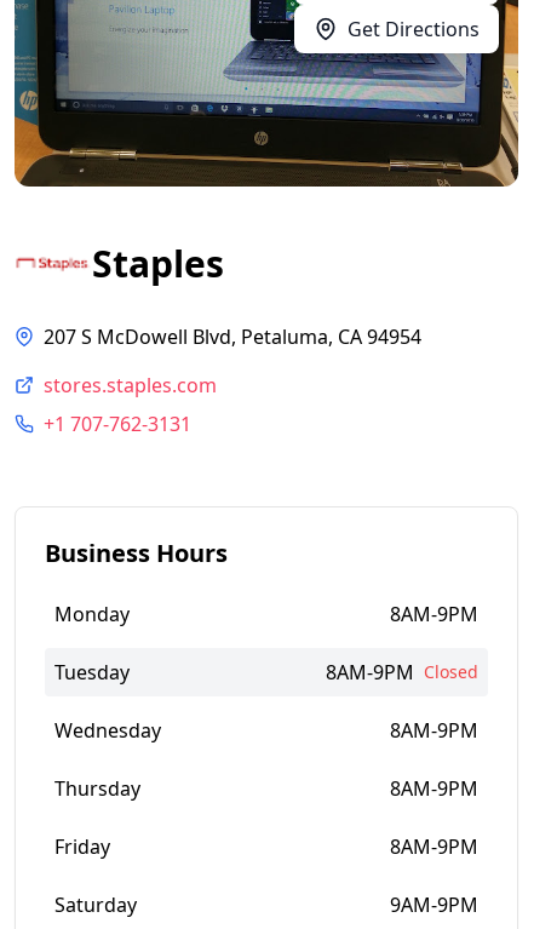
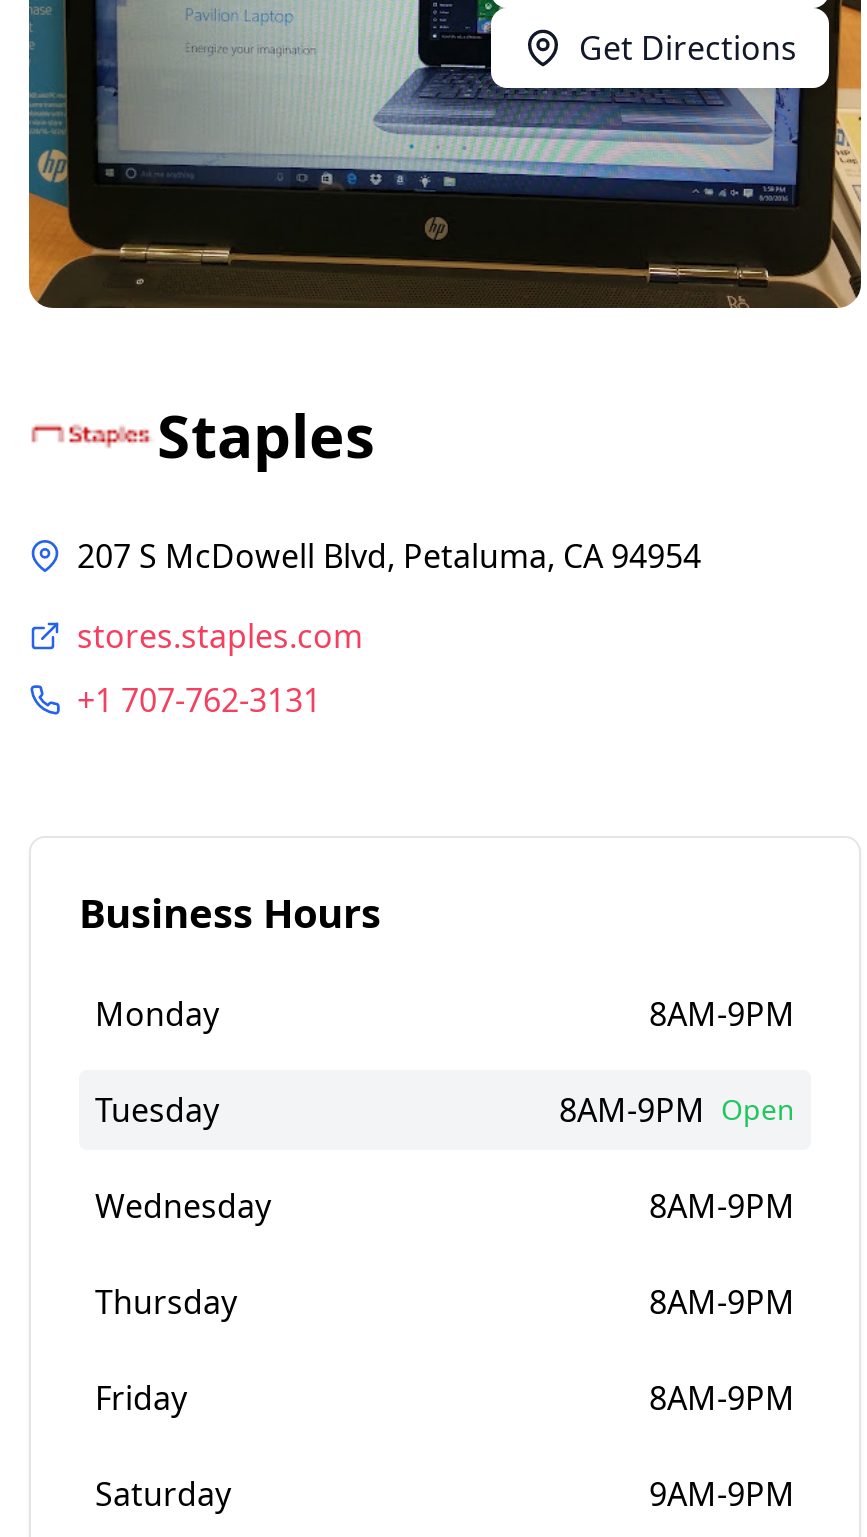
[326,659,478,686] 8AM-9PM Closed -> [559,1088,795,1132] 8AM-9PM Open

